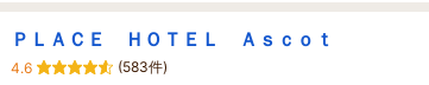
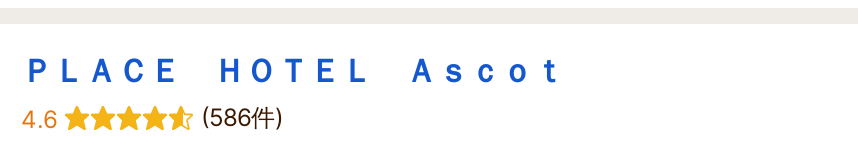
[118,57,168,75] (583件) -> [201,101,283,131] (586件)

